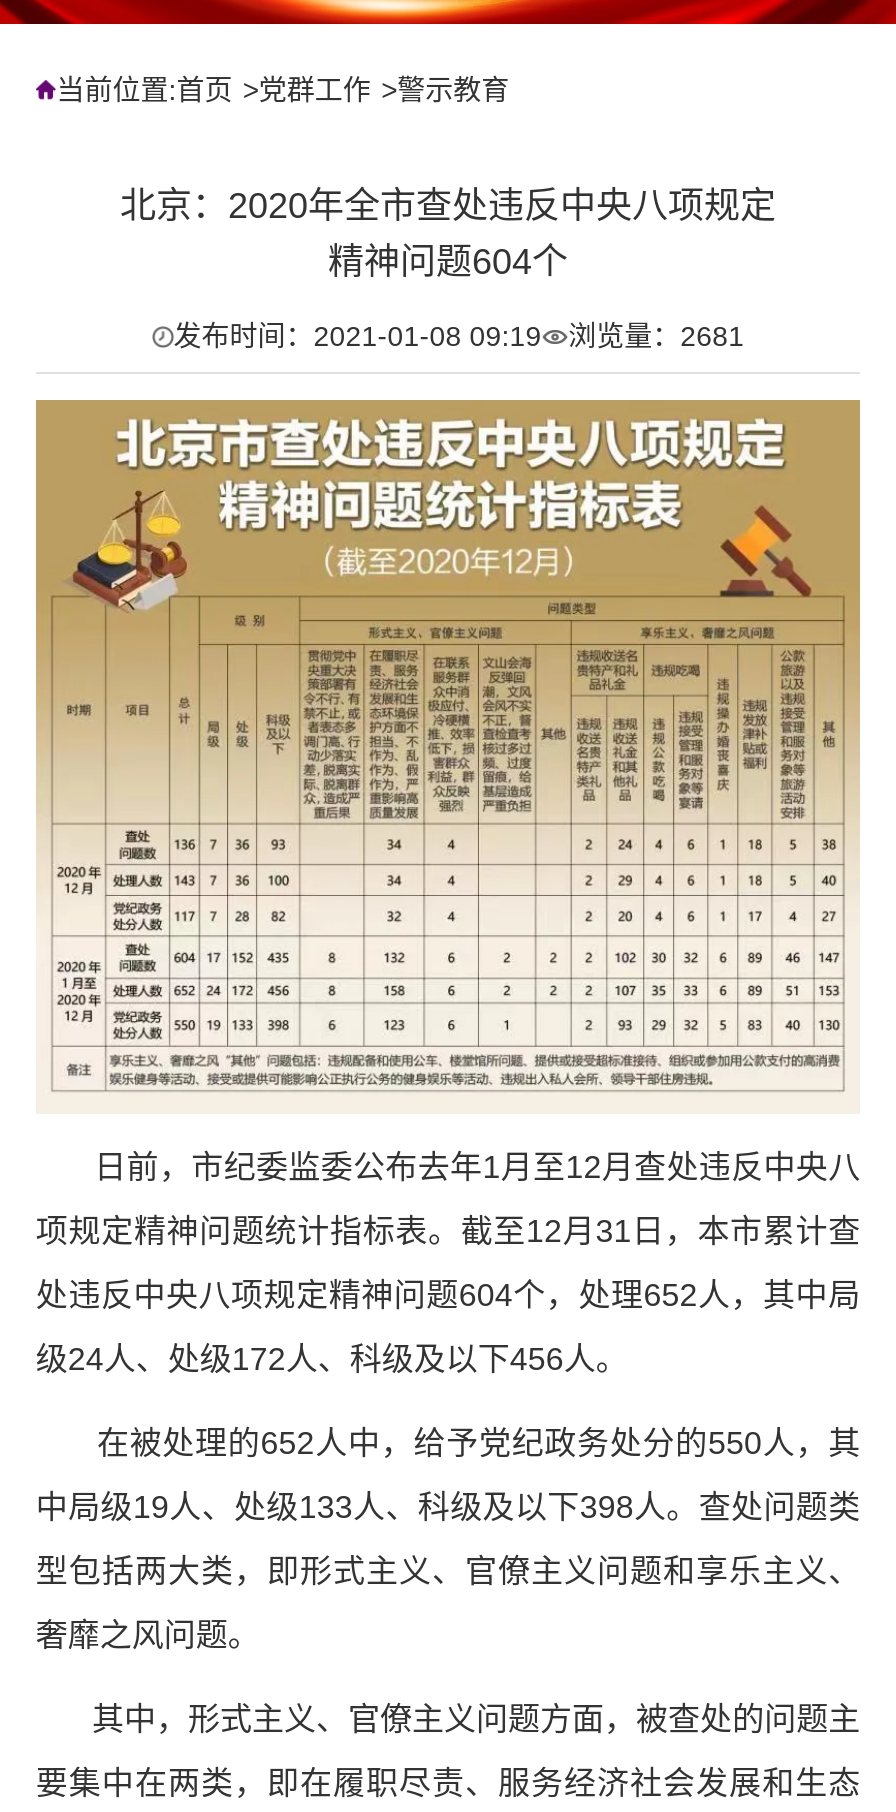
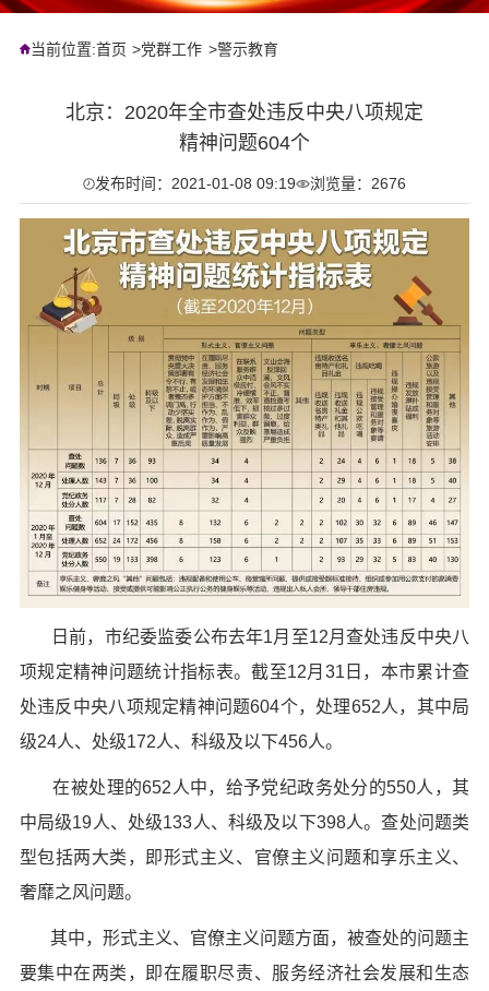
[173,321,744,353] 发布时间：2021-01-08 09:19 浏览量：2681 -> [95,175,406,192] 发布时间：2021-01-08 09:19 浏览量：2676

